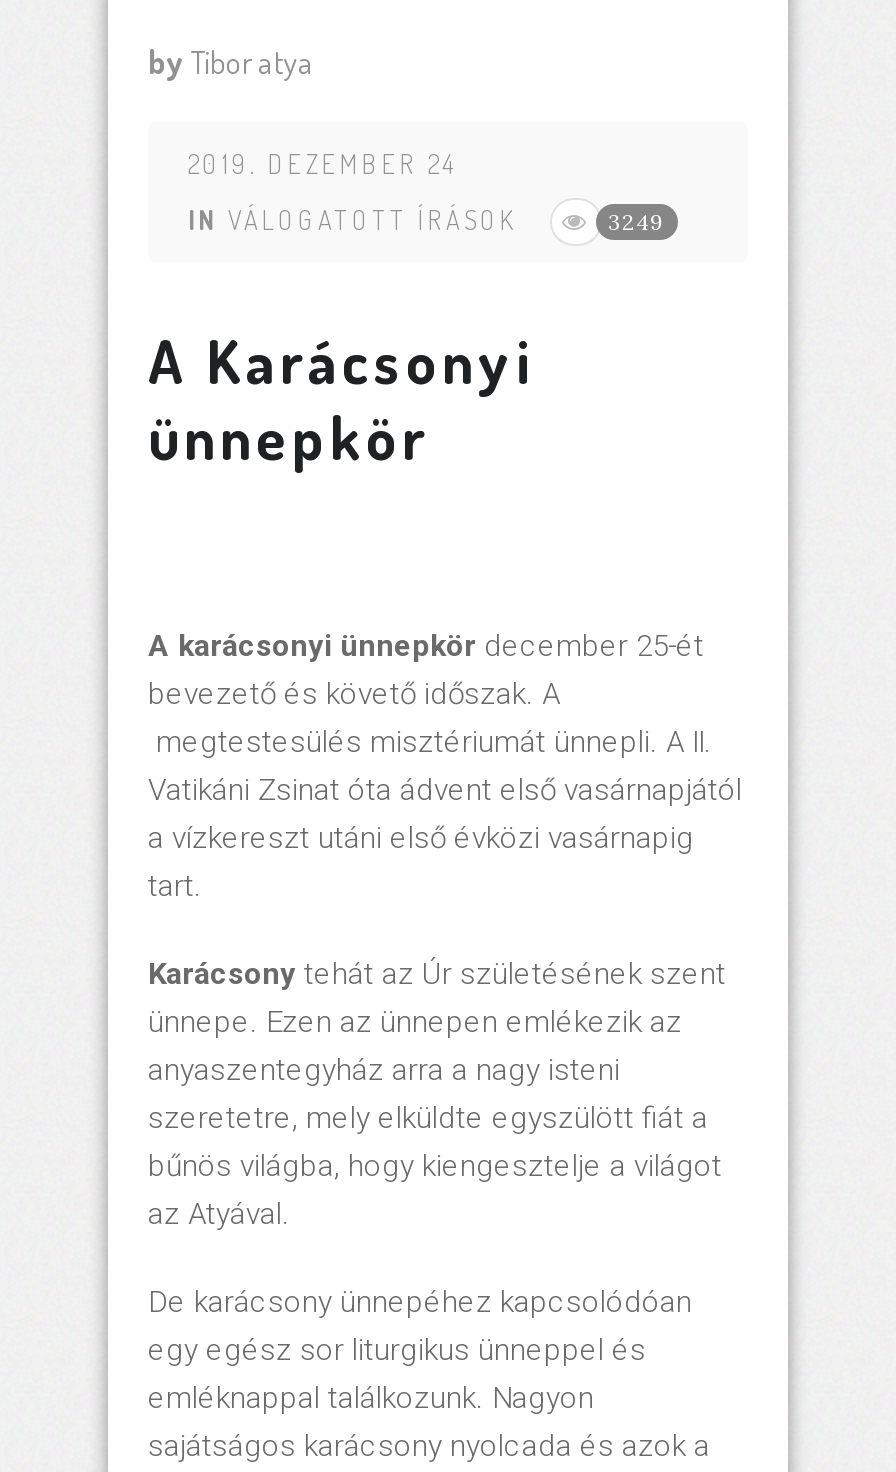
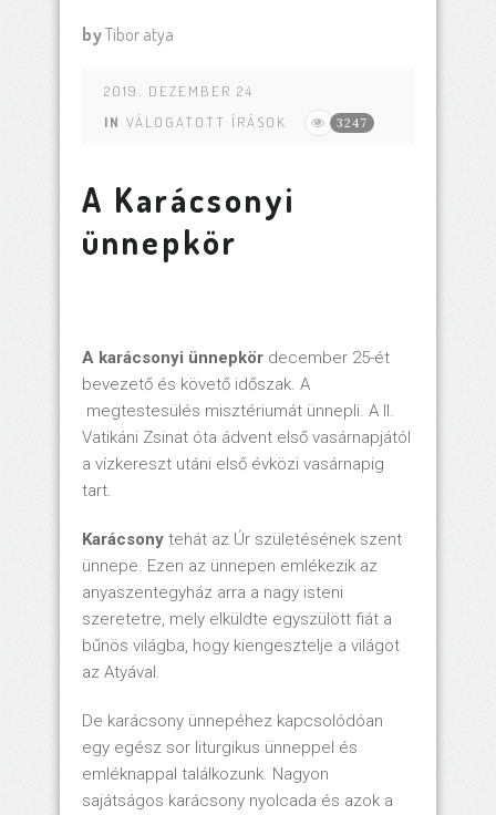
[608,208,666,236] 3249 -> [337,115,368,131] 3247

